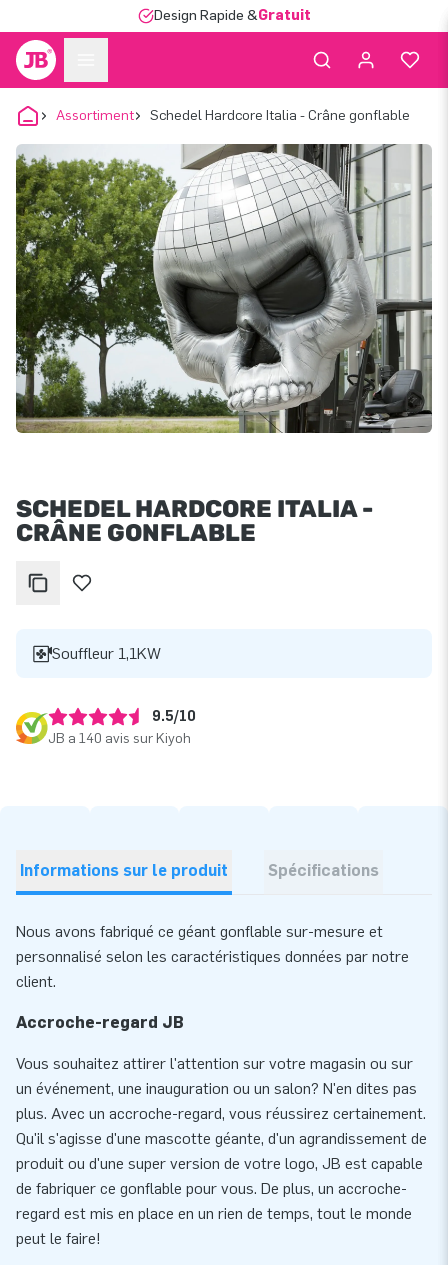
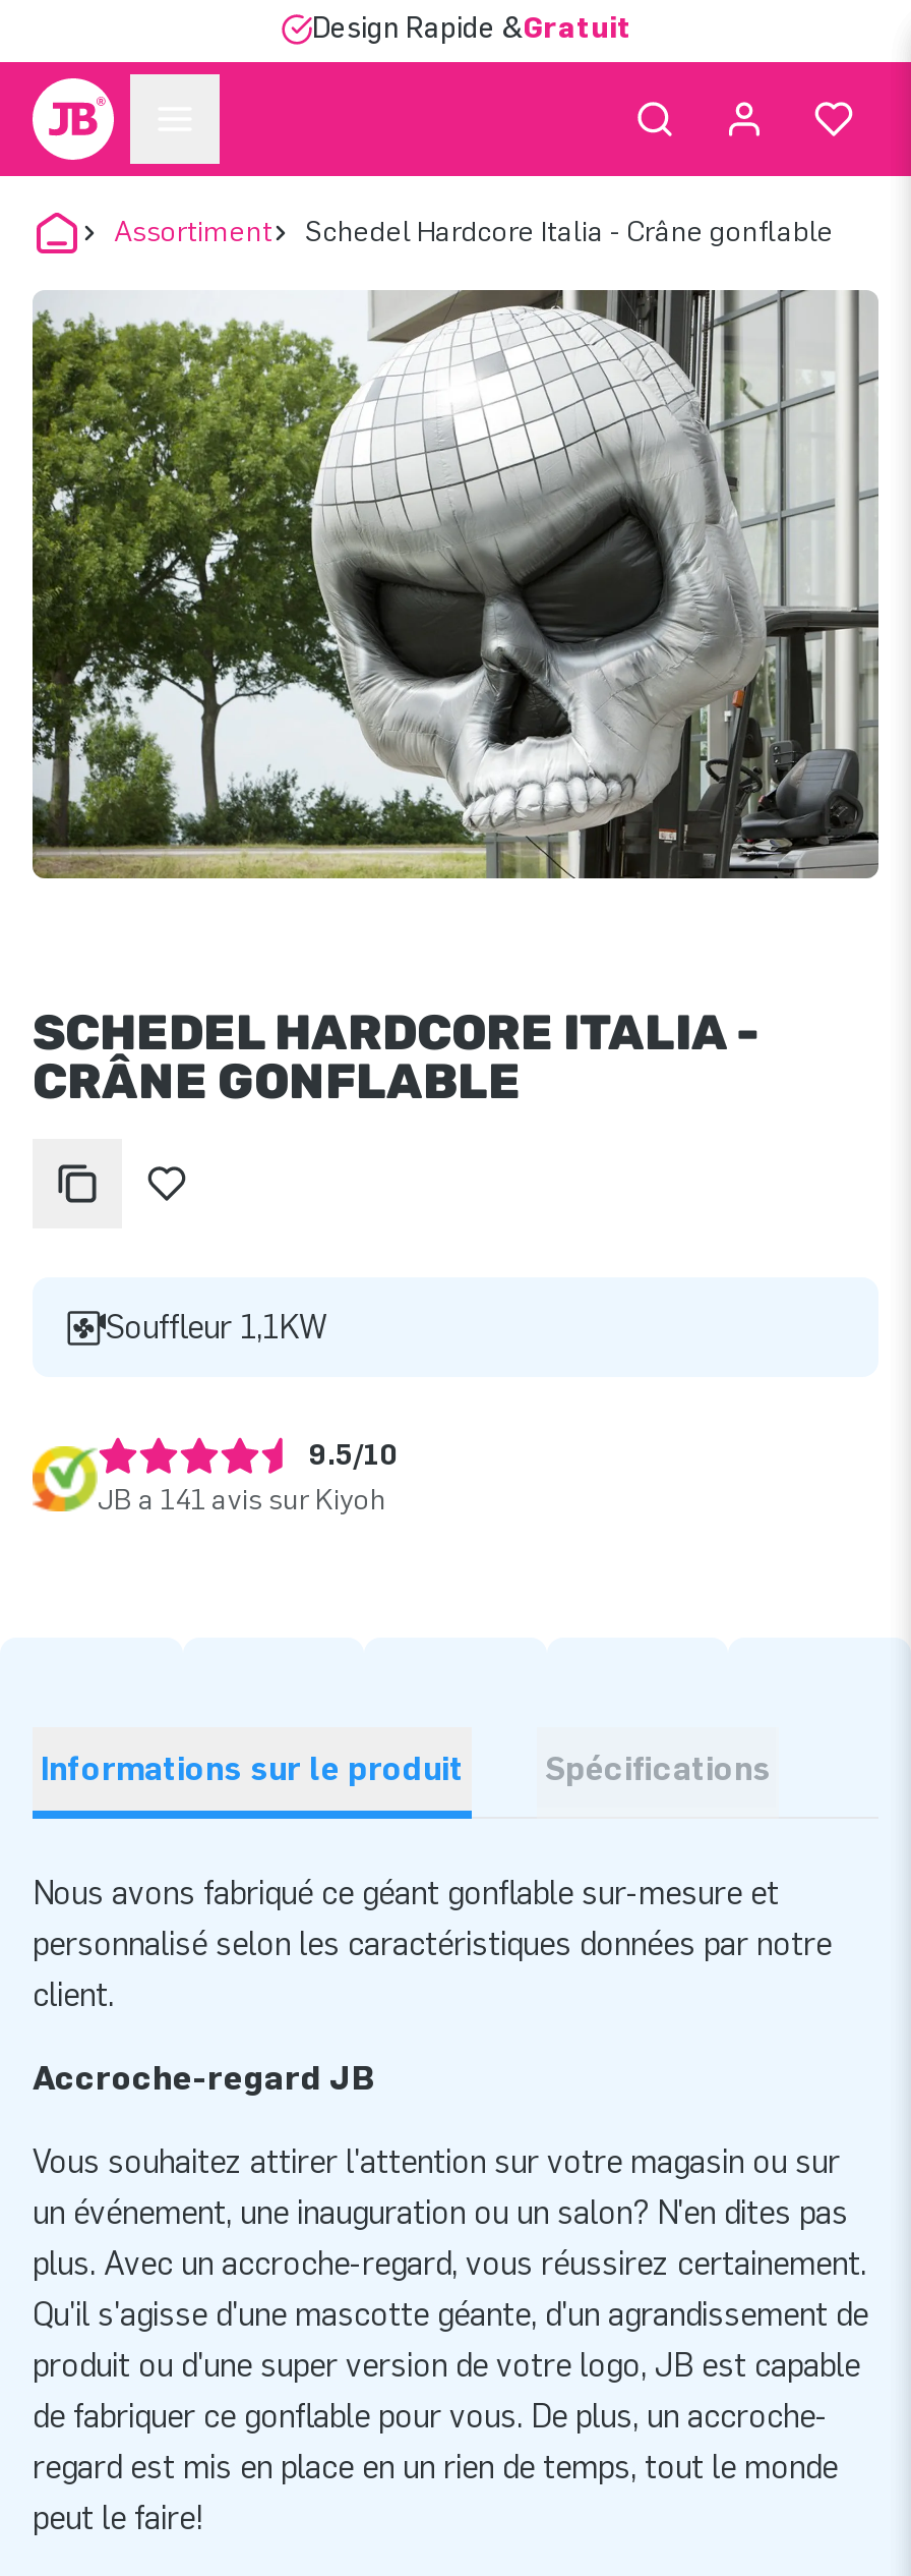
[48,730,191,747] JB a 140 avis sur Kiyoh -> [98,1483,386,1518] JB a 141 avis sur Kiyoh

